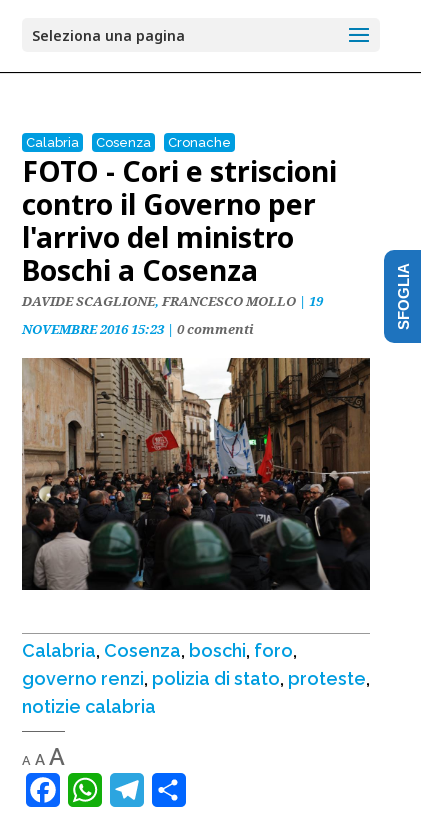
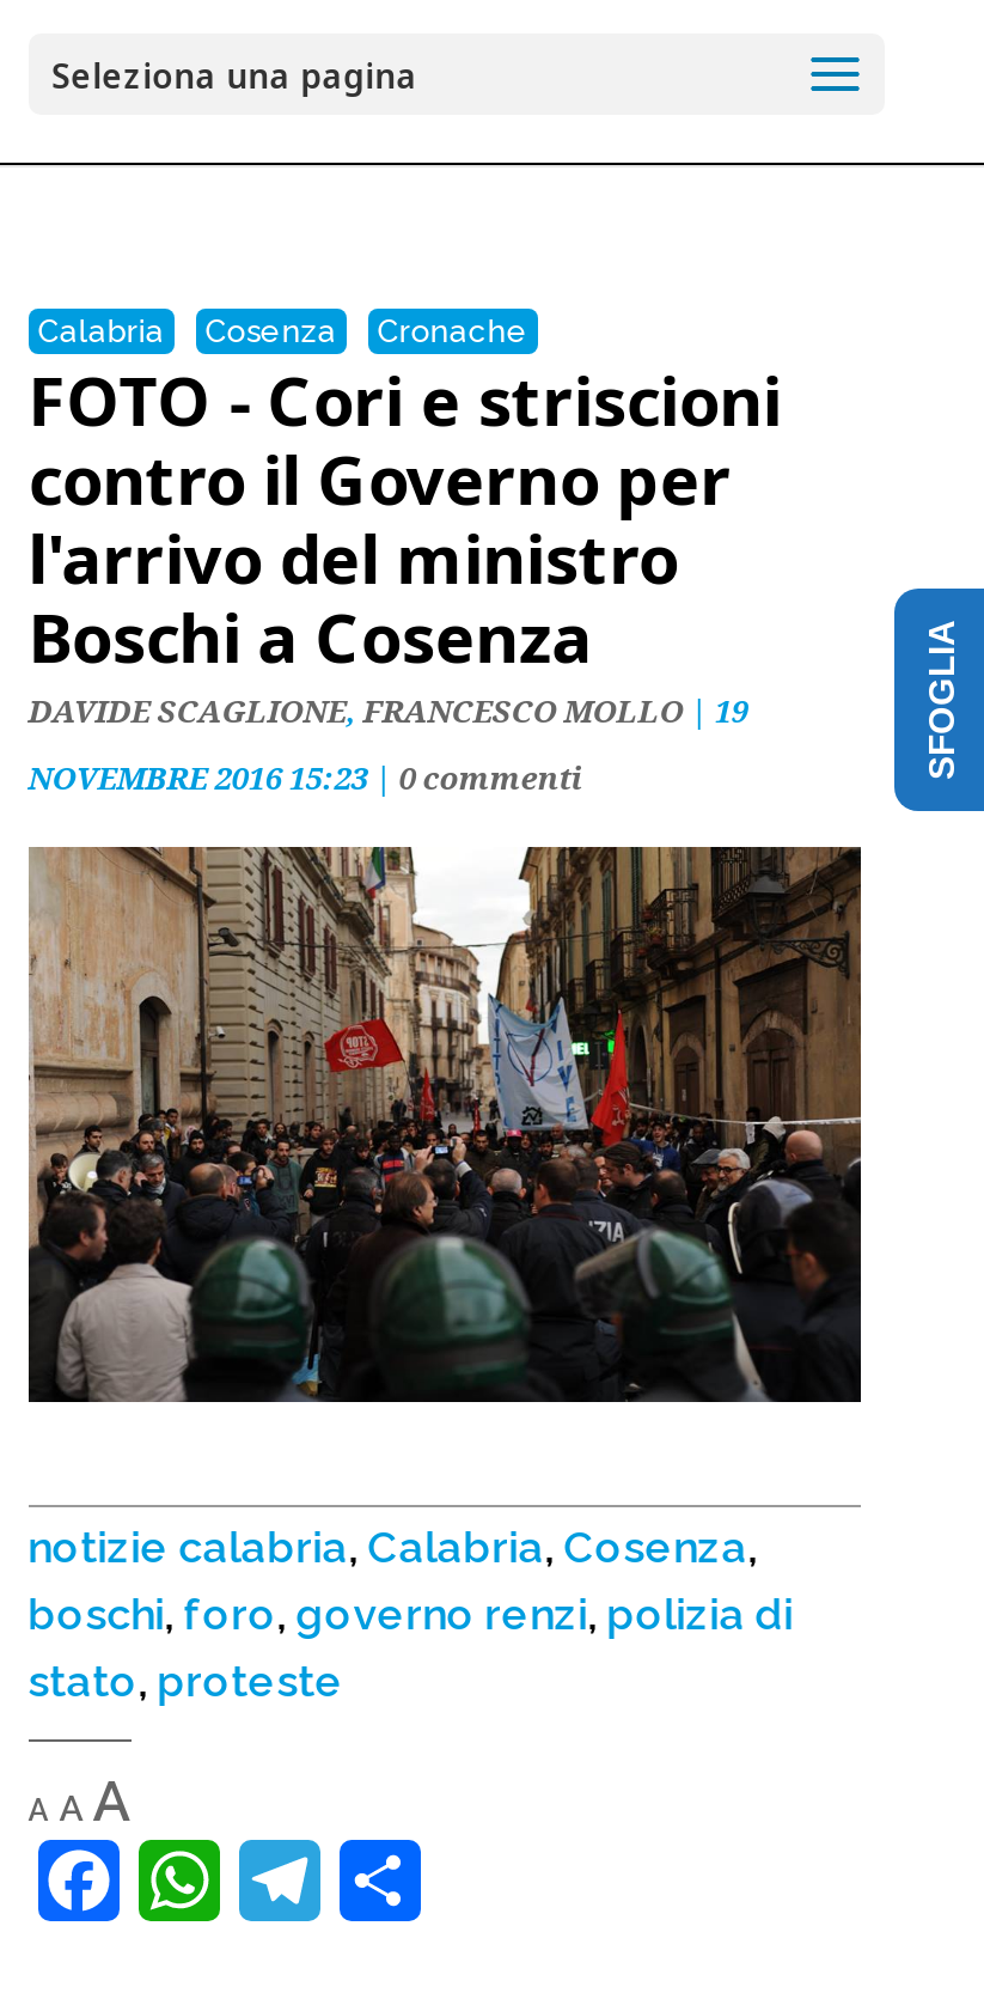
[22,639,370,716] Calabria, Cosenza, boschi, foro, | governo renzi, polizia di stato, proteste, | notizie calabria -> [28,1520,793,1705] notizie calabria, Calabria, Cosenza, | boschi, foro, governo renzi, polizia di | stato, proteste

